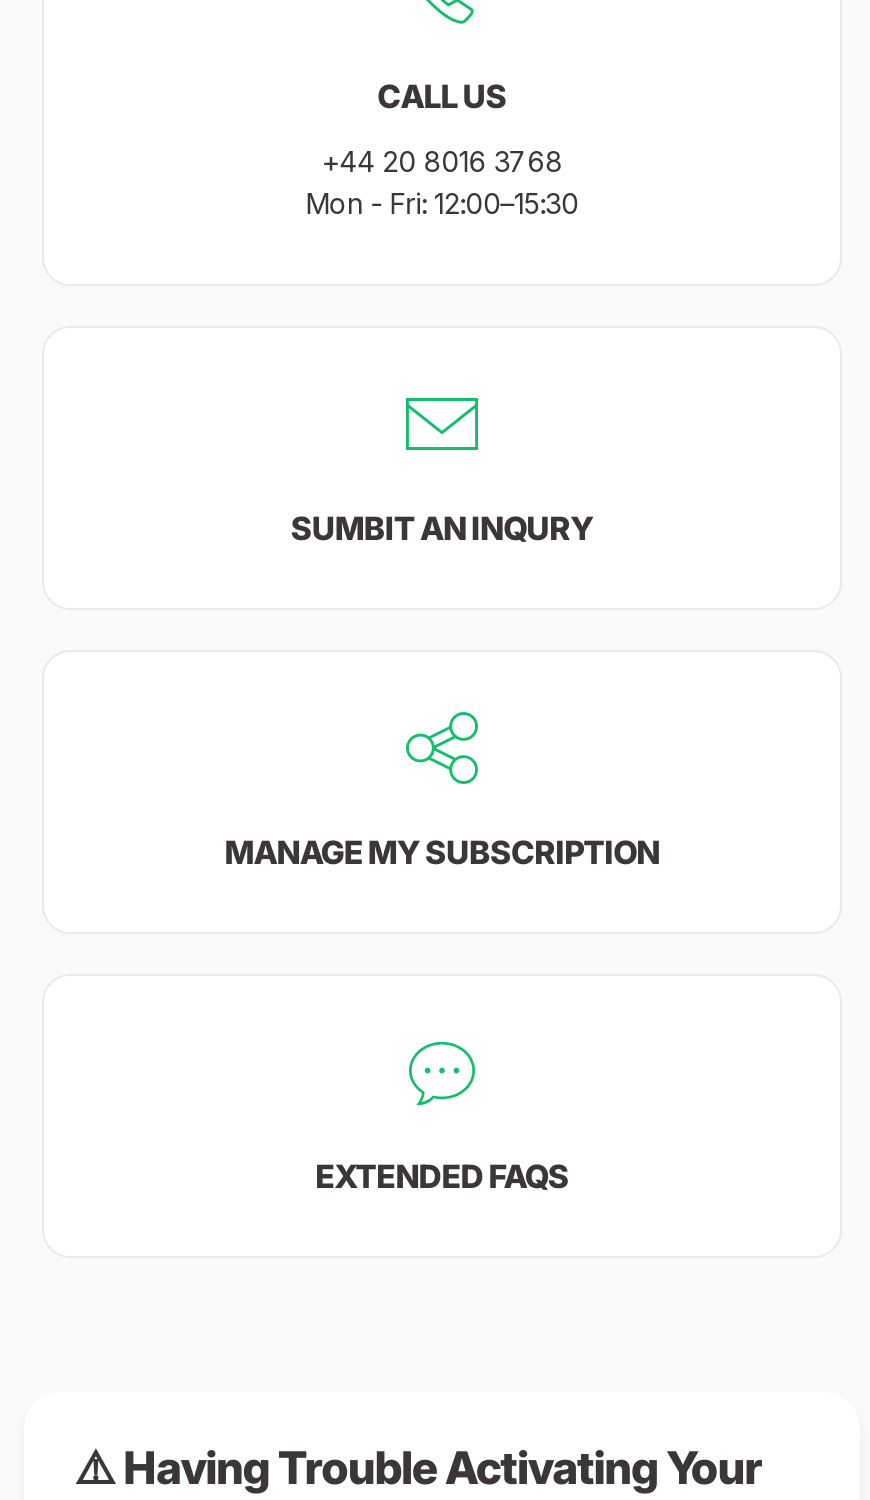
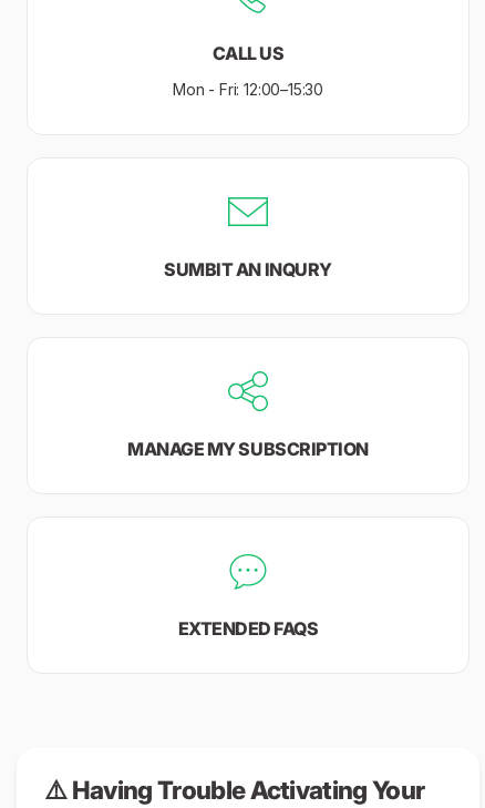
[322,144,562,178] +44 20 8016 3768 -> none

